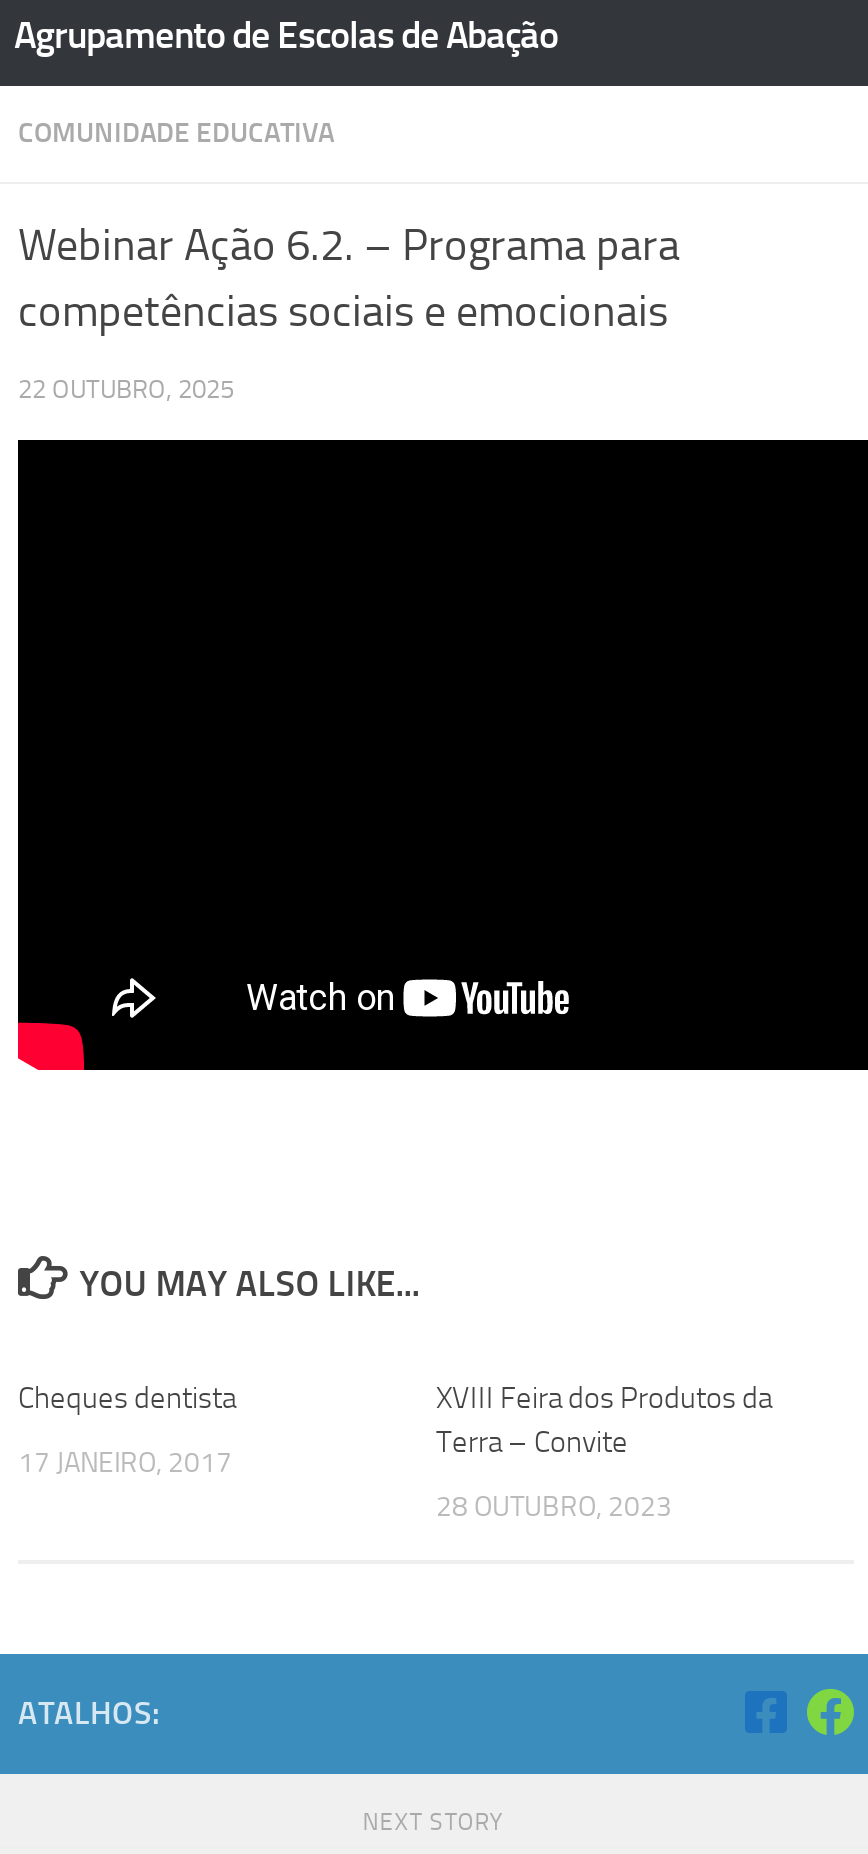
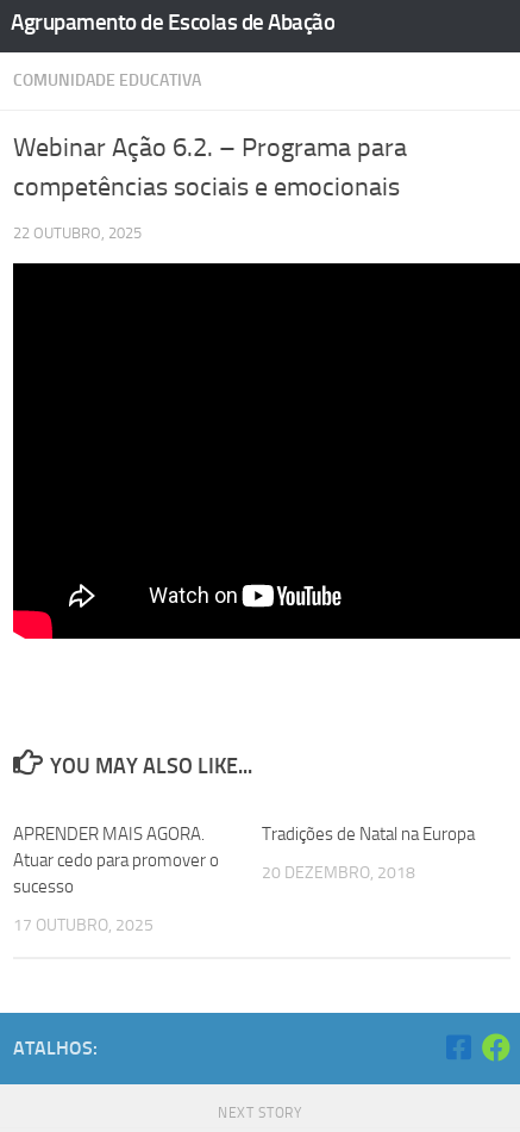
[18,1380,236,1416] Cheques dentista -> [13,823,219,897] APRENDER MAIS AGORA. | Atuar cedo para promover o | sucesso
[436,1380,772,1460] XVIII Feira dos Produtos da | Terra – Convite -> [262,823,475,845] Tradições de Natal na Europa
[18,1446,232,1480] 17 JANEIRO, 2017 -> [13,915,154,935] 17 OUTUBRO, 2025
[436,1490,672,1524] 28 OUTUBRO, 2023 -> [262,863,415,883] 20 DEZEMBRO, 2018

